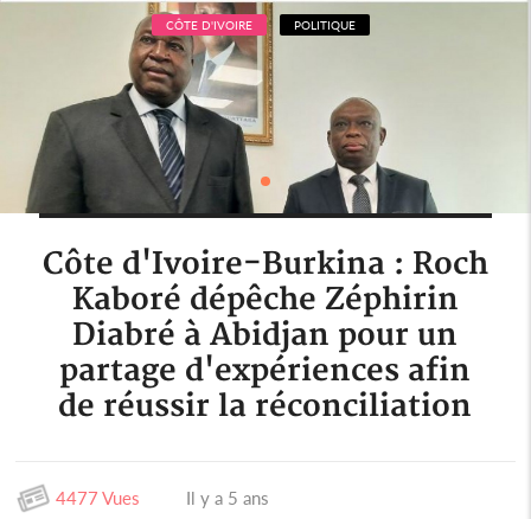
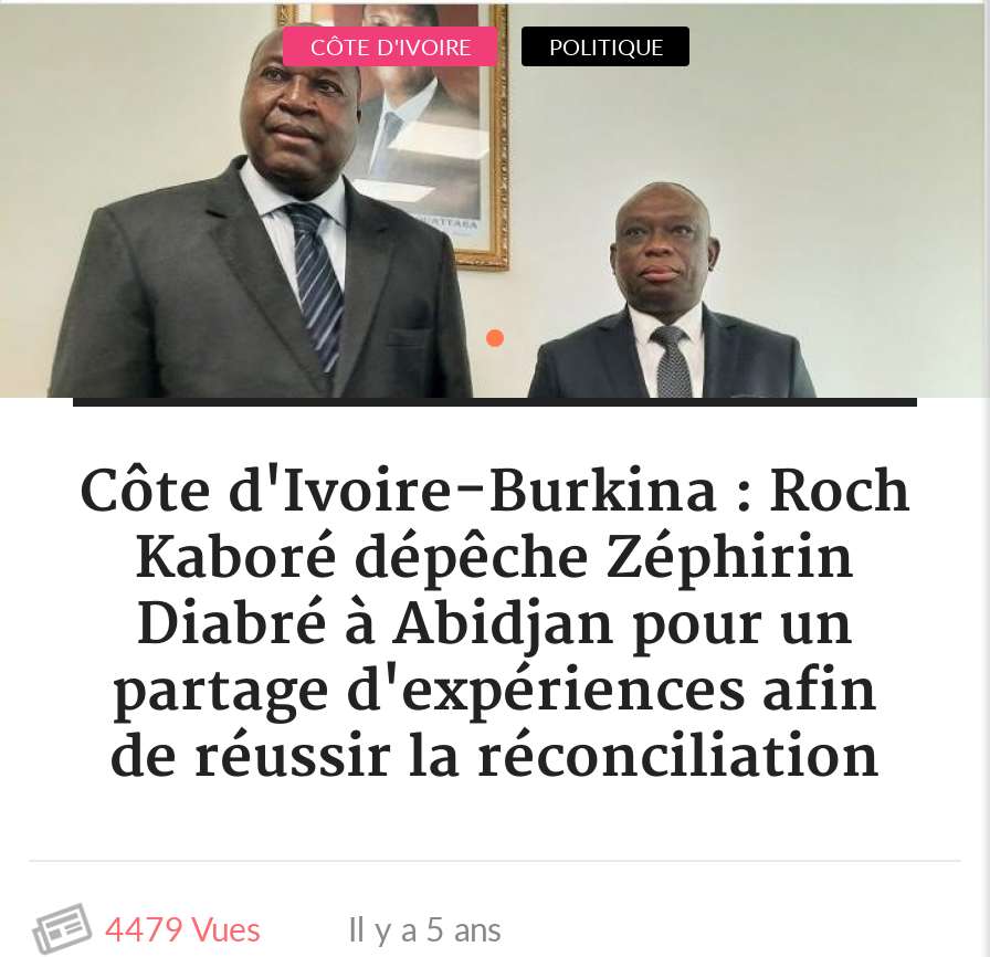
[51,487,270,508] 4477 Vues Il y a 5 ans -> [96,908,503,948] 4479 Vues Il y a 5 ans

